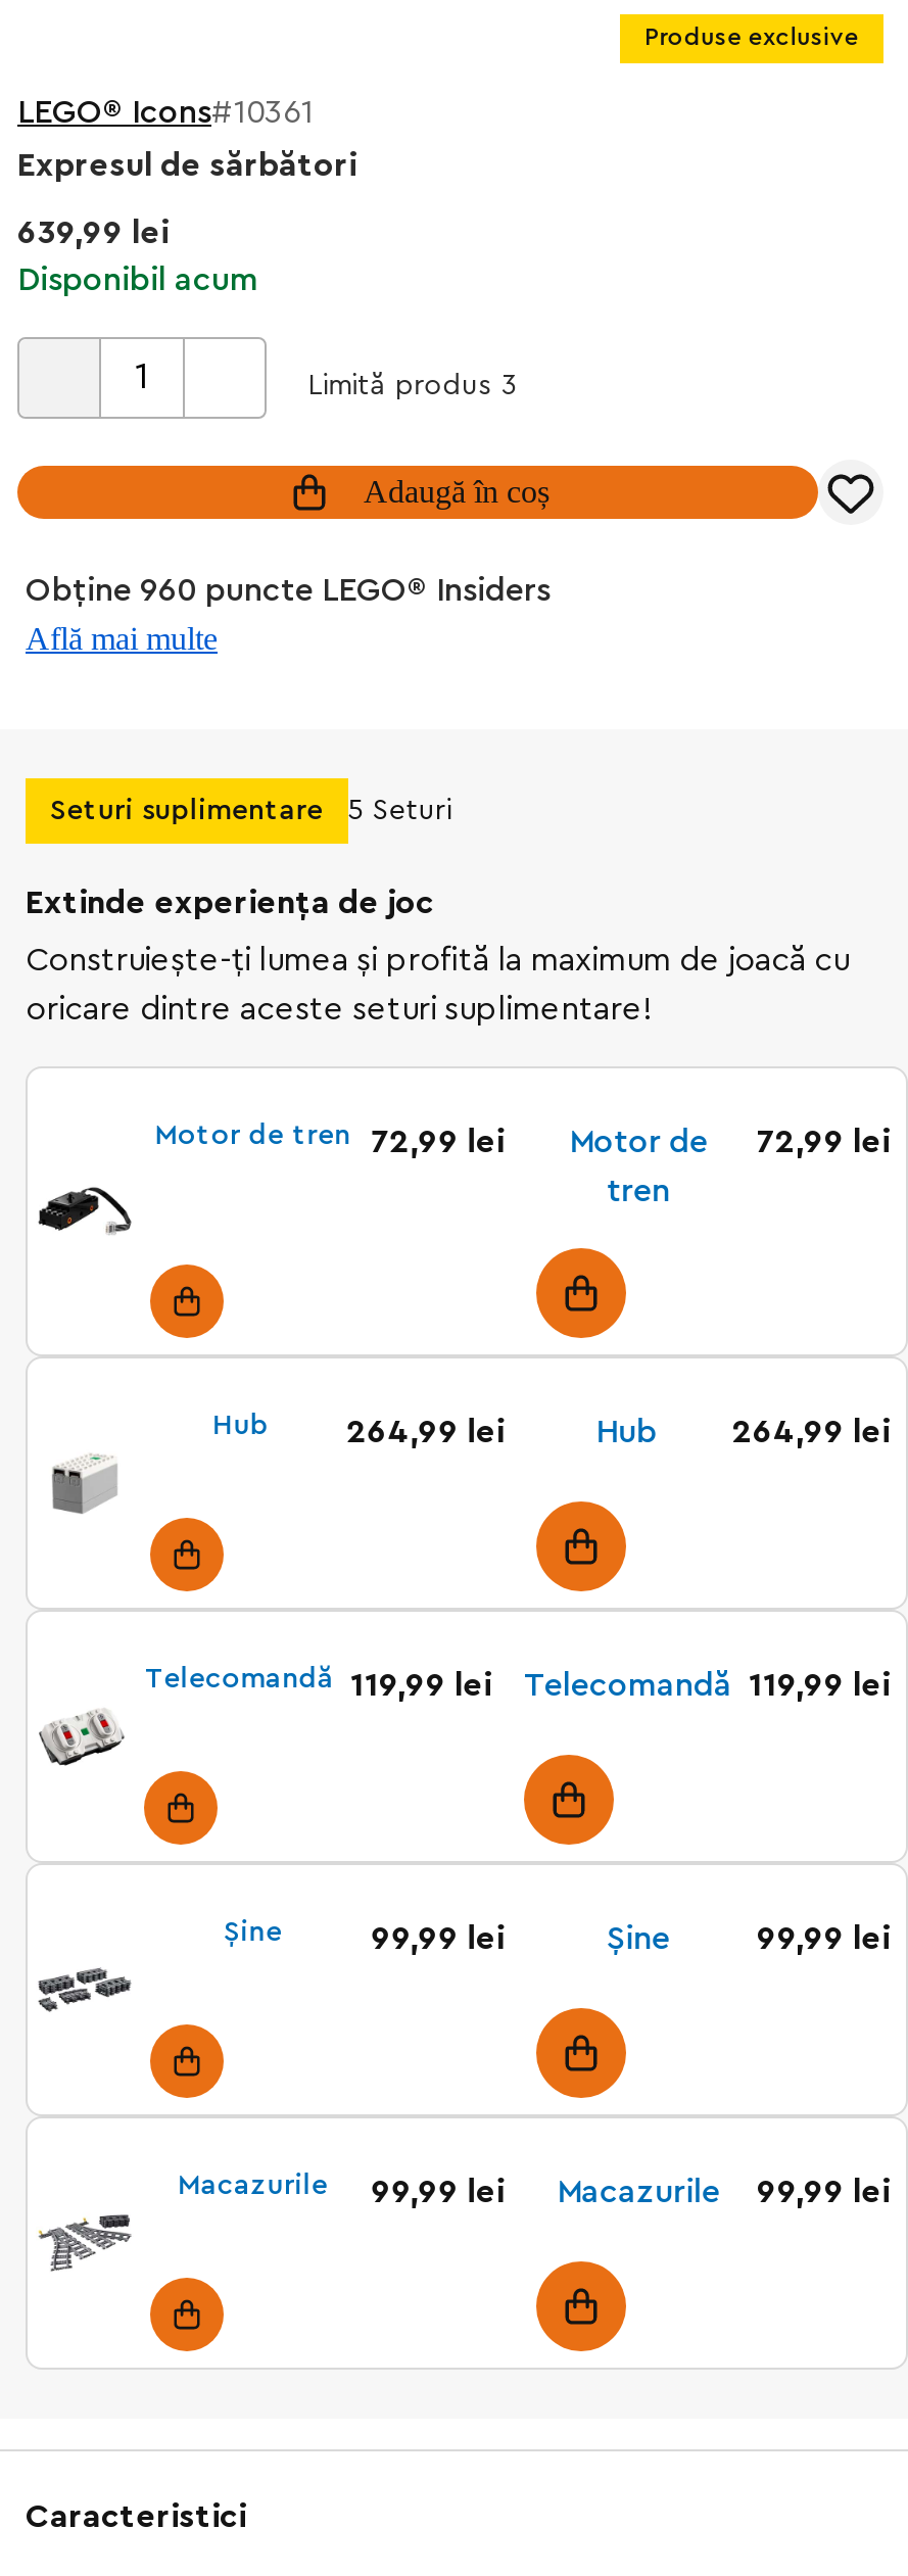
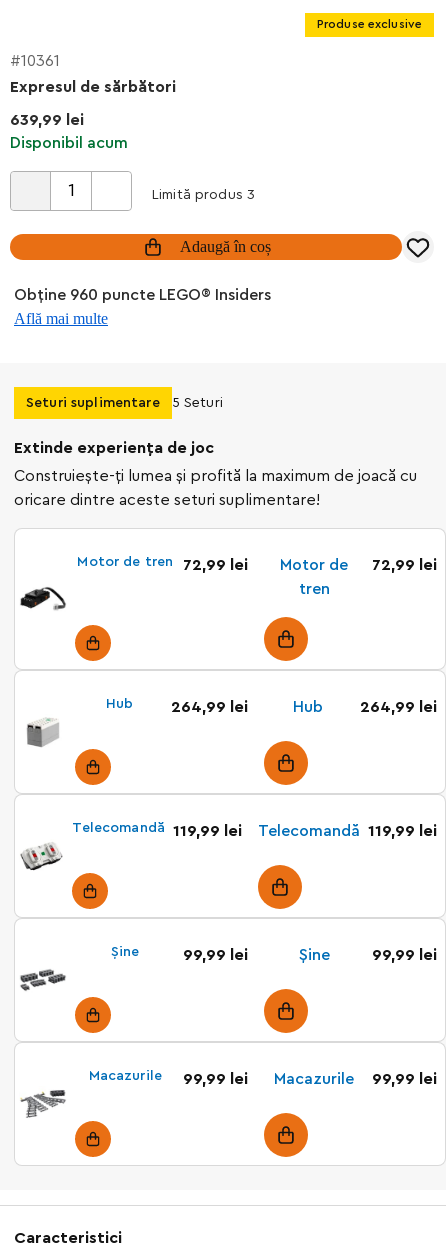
[17,96,314,129] LEGO® Icons#10361 -> [10,53,60,69] #10361

